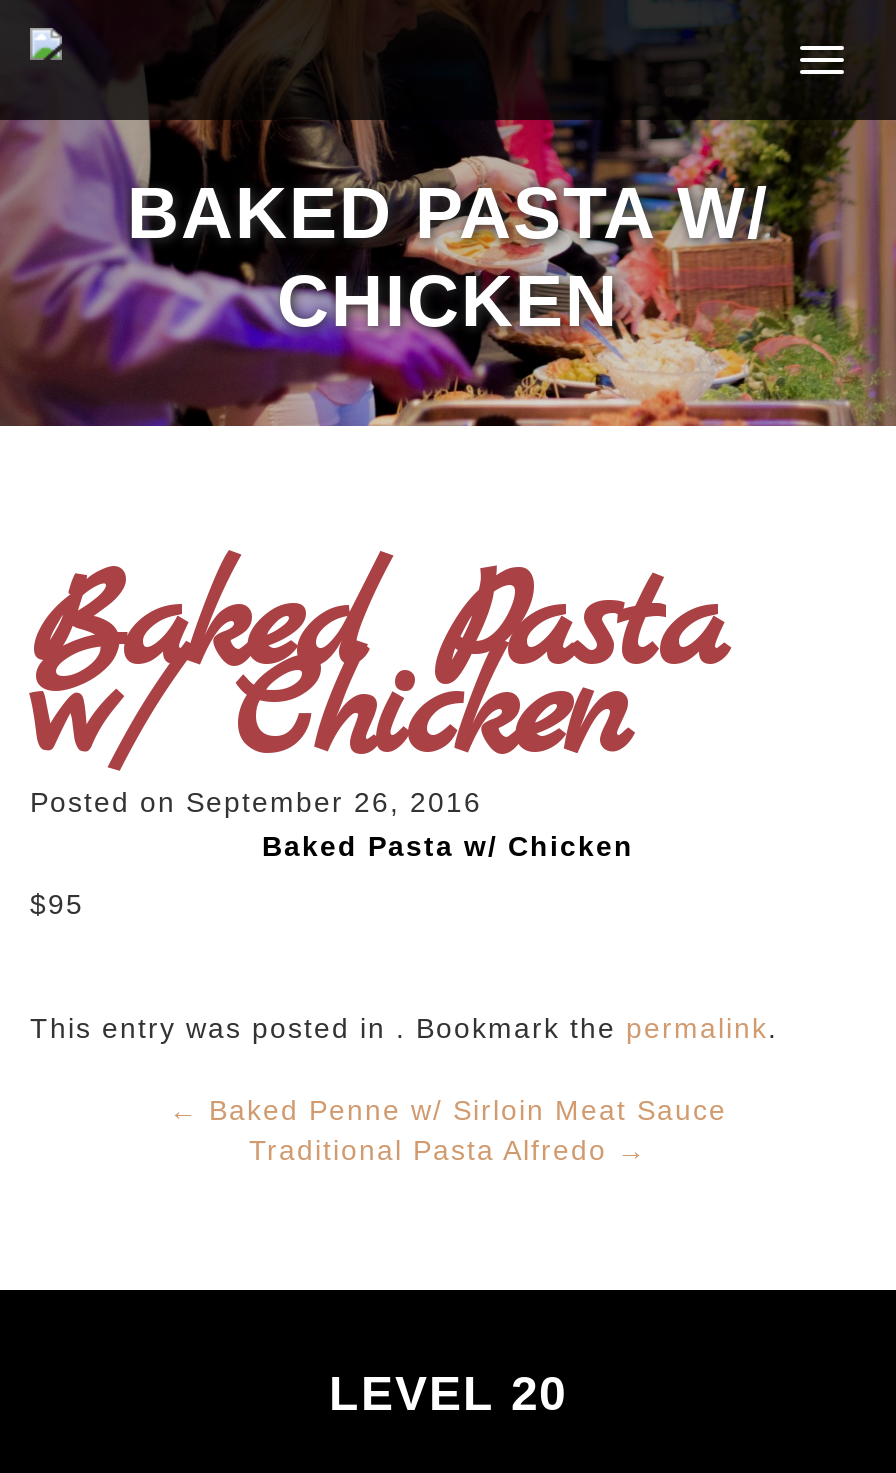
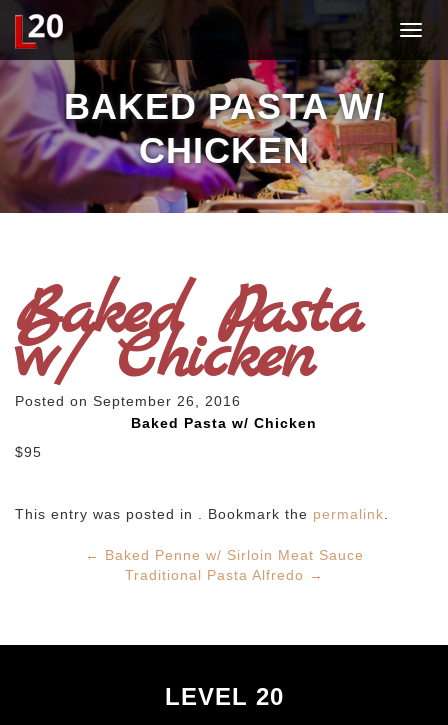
[28,26,126,96] [image] -> [14,13,64,49] [image]

